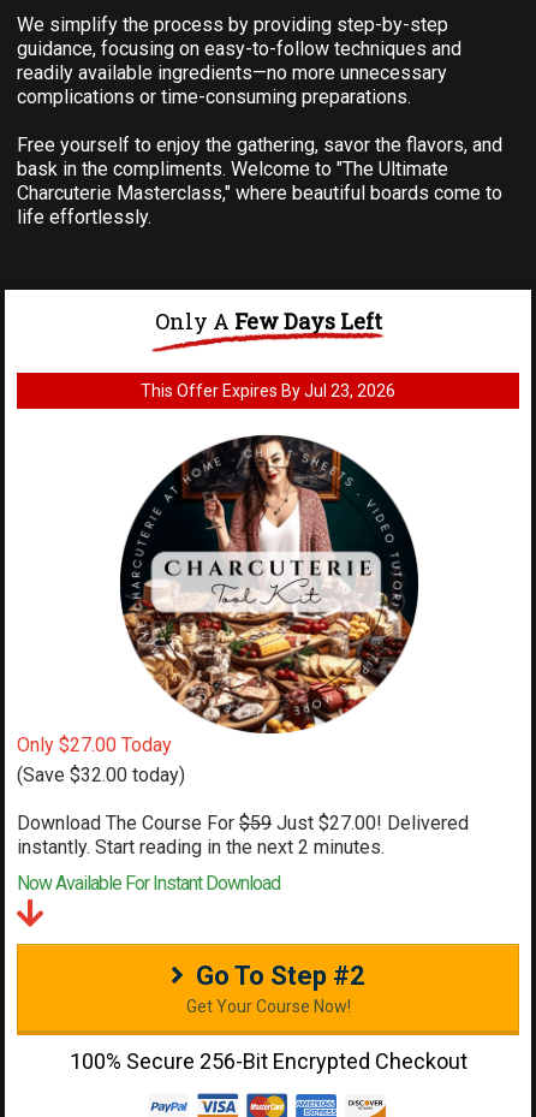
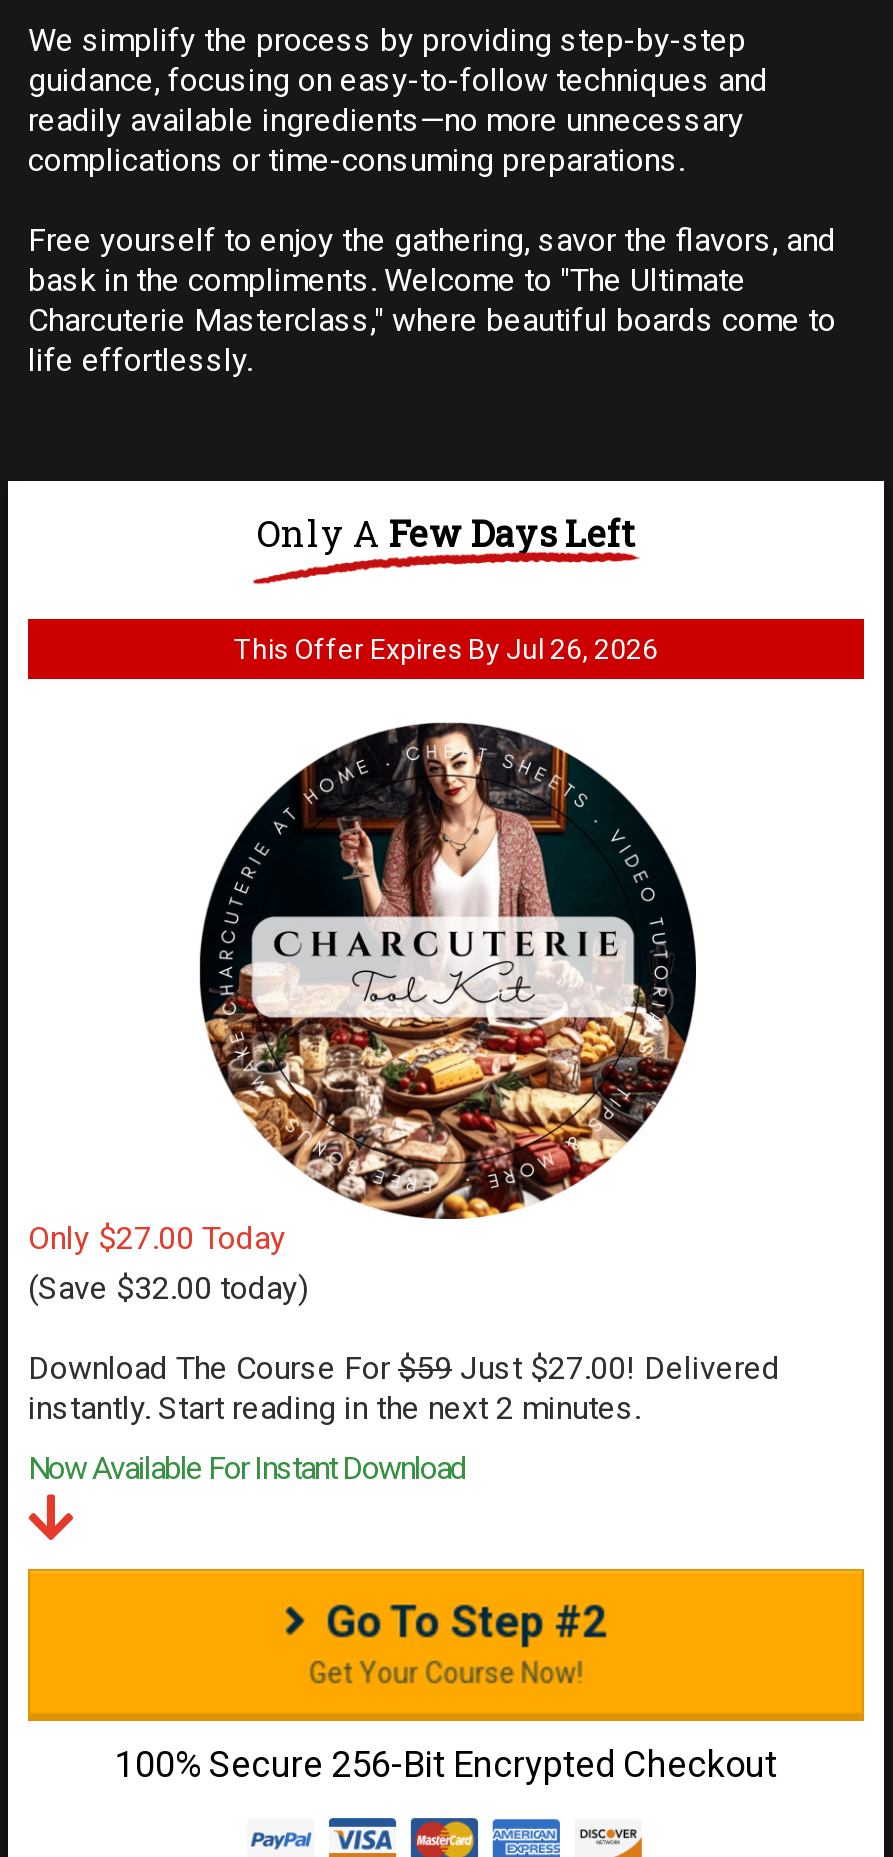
[141,382,395,401] This Offer Expires By Jul 23, 2026 -> [234,634,658,666] This Offer Expires By Jul 26, 2026

